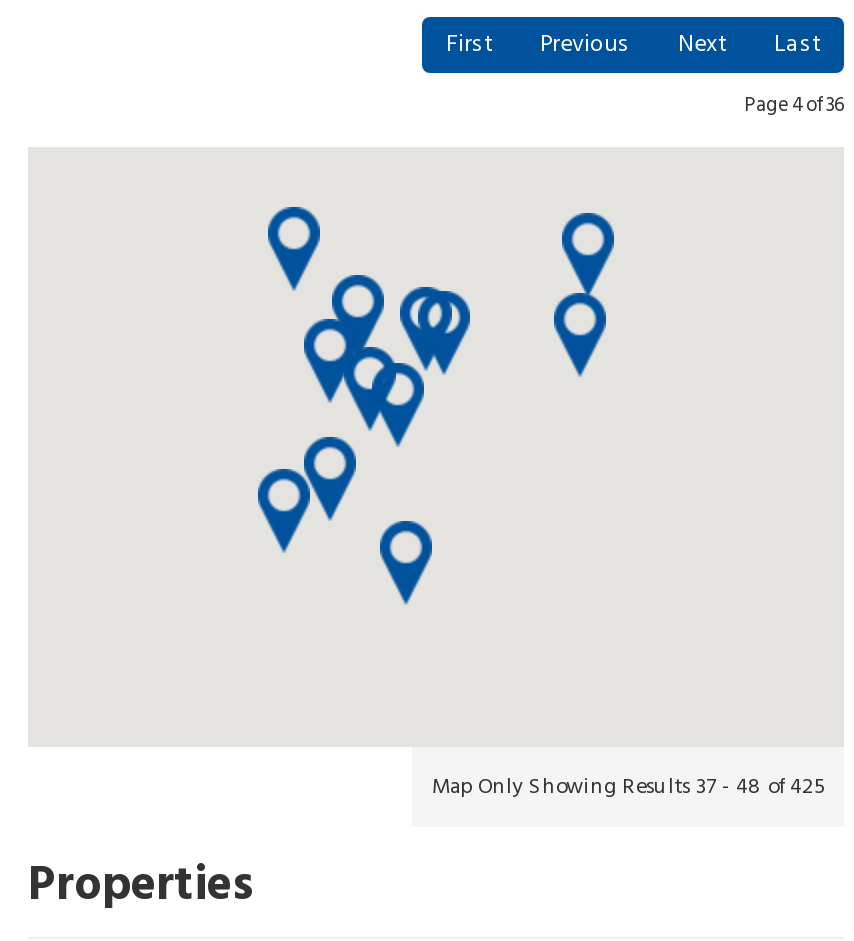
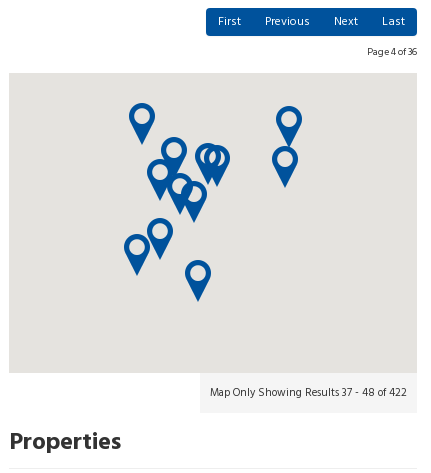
[432,769,824,805] Map Only Showing Results 37 - 48 of 425 -> [210,384,407,402] Map Only Showing Results 37 - 48 of 422

